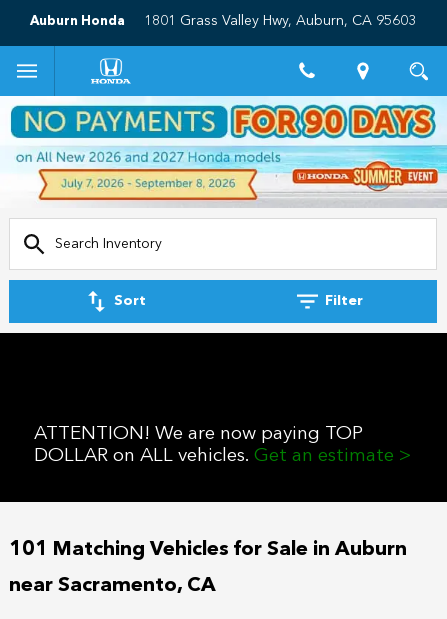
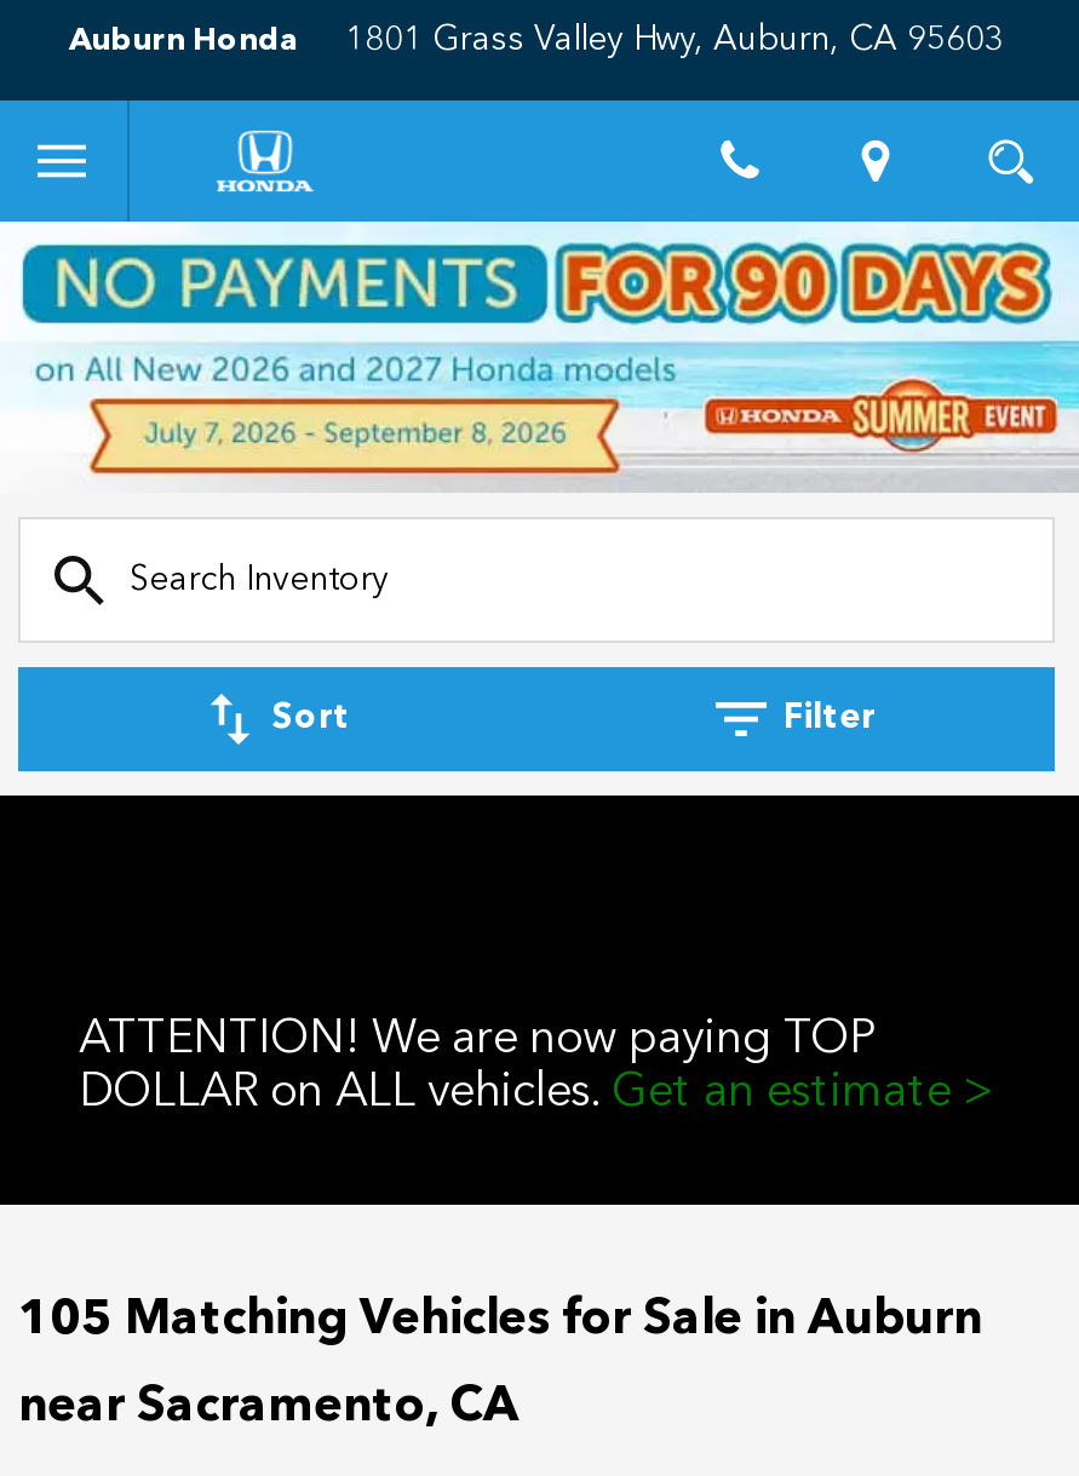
[9,540,407,560] 101 Matching Vehicles for Sale in Auburn -> [18,1297,982,1345] 105 Matching Vehicles for Sale in Auburn

